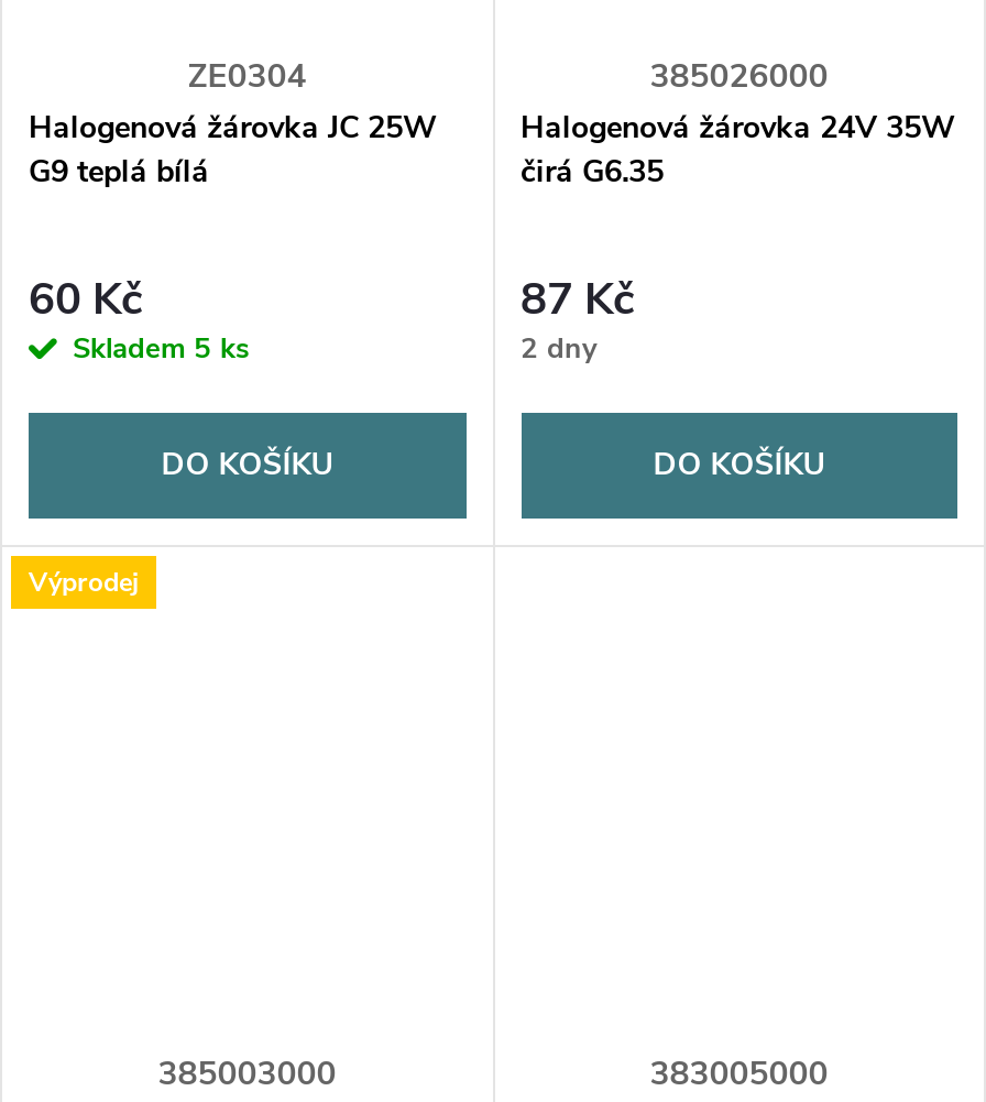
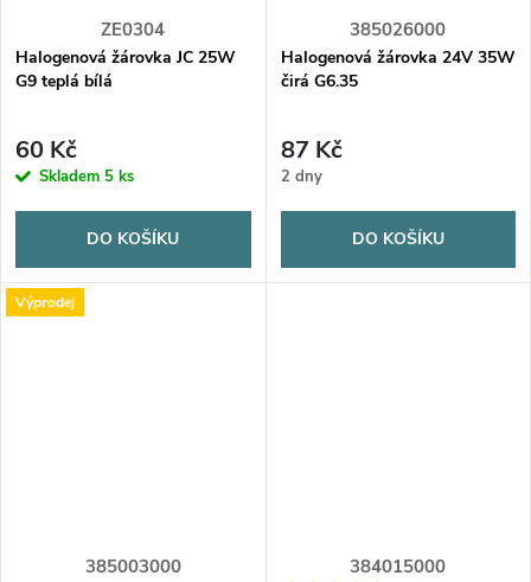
[650,1052,828,1096] 383005000 -> [350,555,446,579] 384015000

